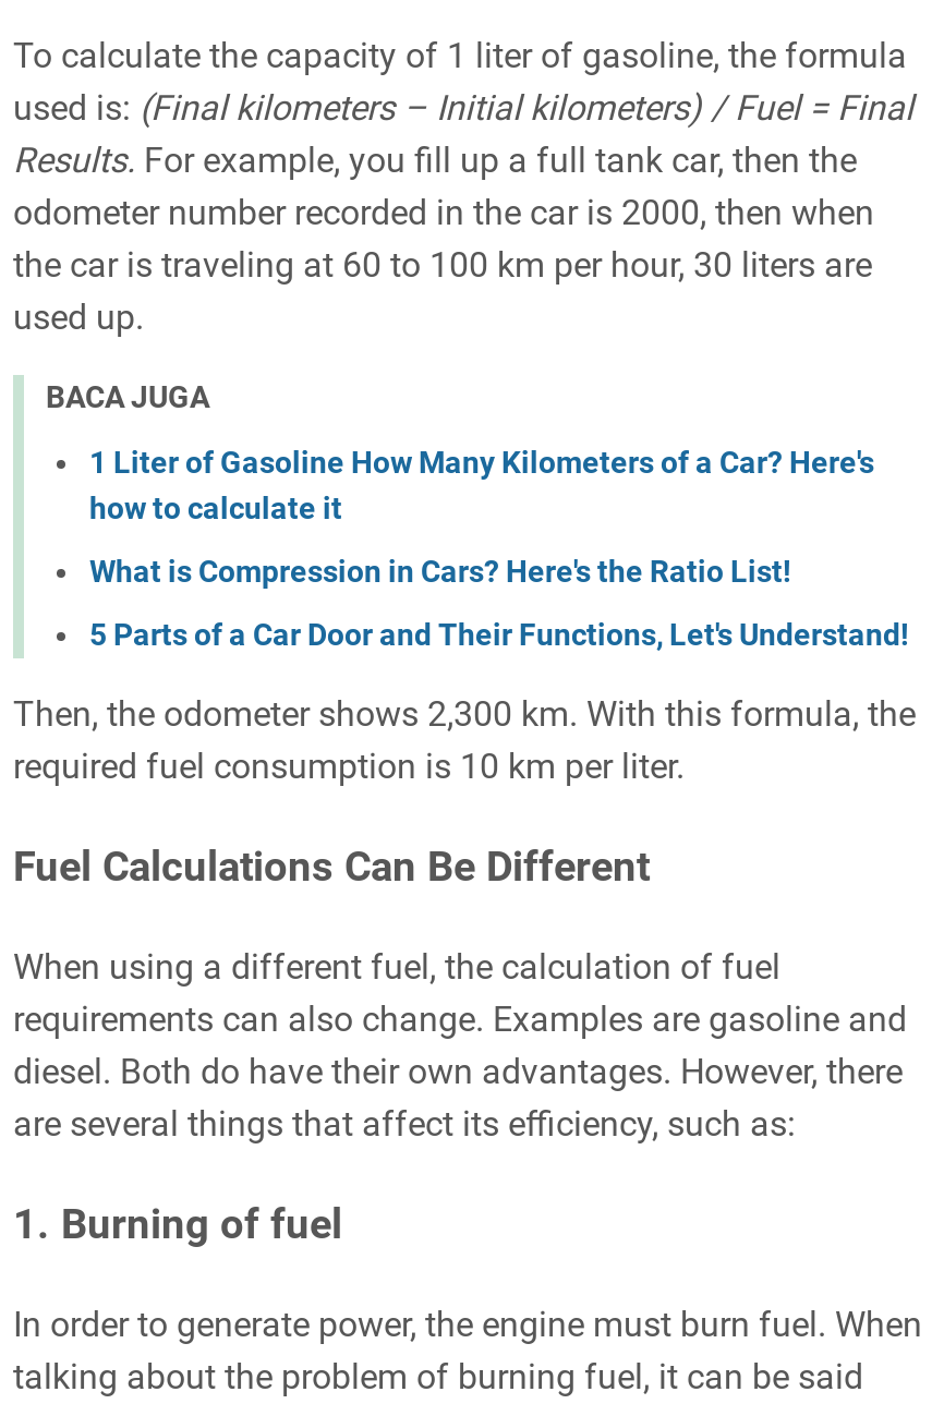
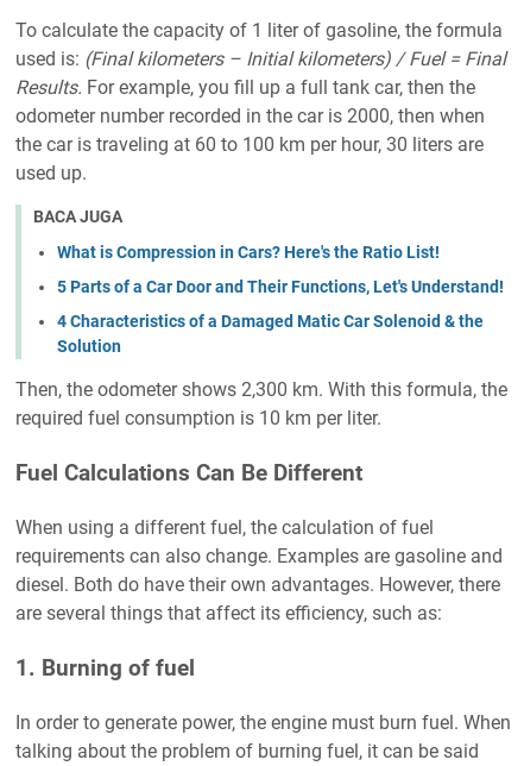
[89,445,874,526] 1 Liter of Gasoline How Many Kilometers of a Car? Here's | how to calculate it -> none
moved [89,554,909,652] -> [57,243,504,296]: What is Compression in Cars? Here's the Ratio List! | 5 Parts of a Car Door and Their Functions, Let's Understand!
none -> [57,312,484,356] 4 Characteristics of a Damaged Matic Car Solenoid & the | Solution

